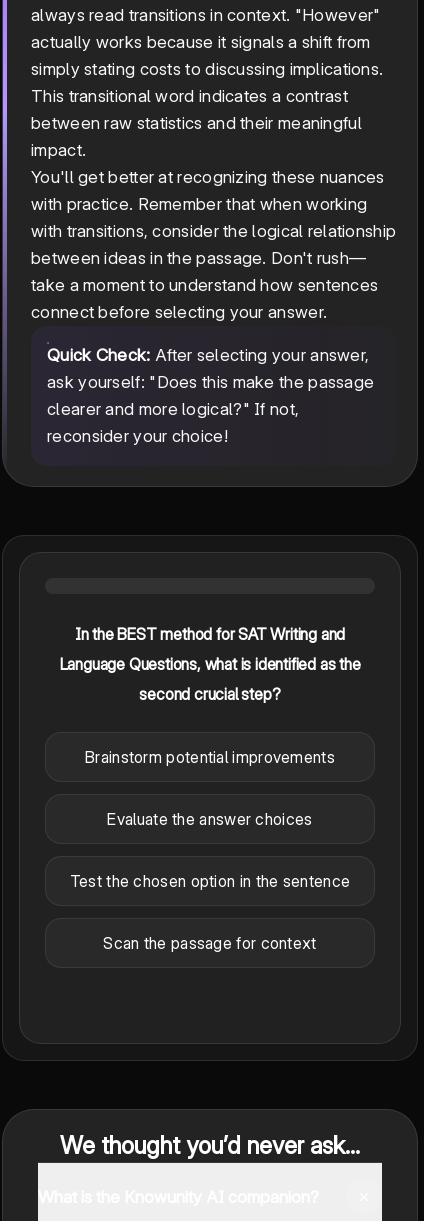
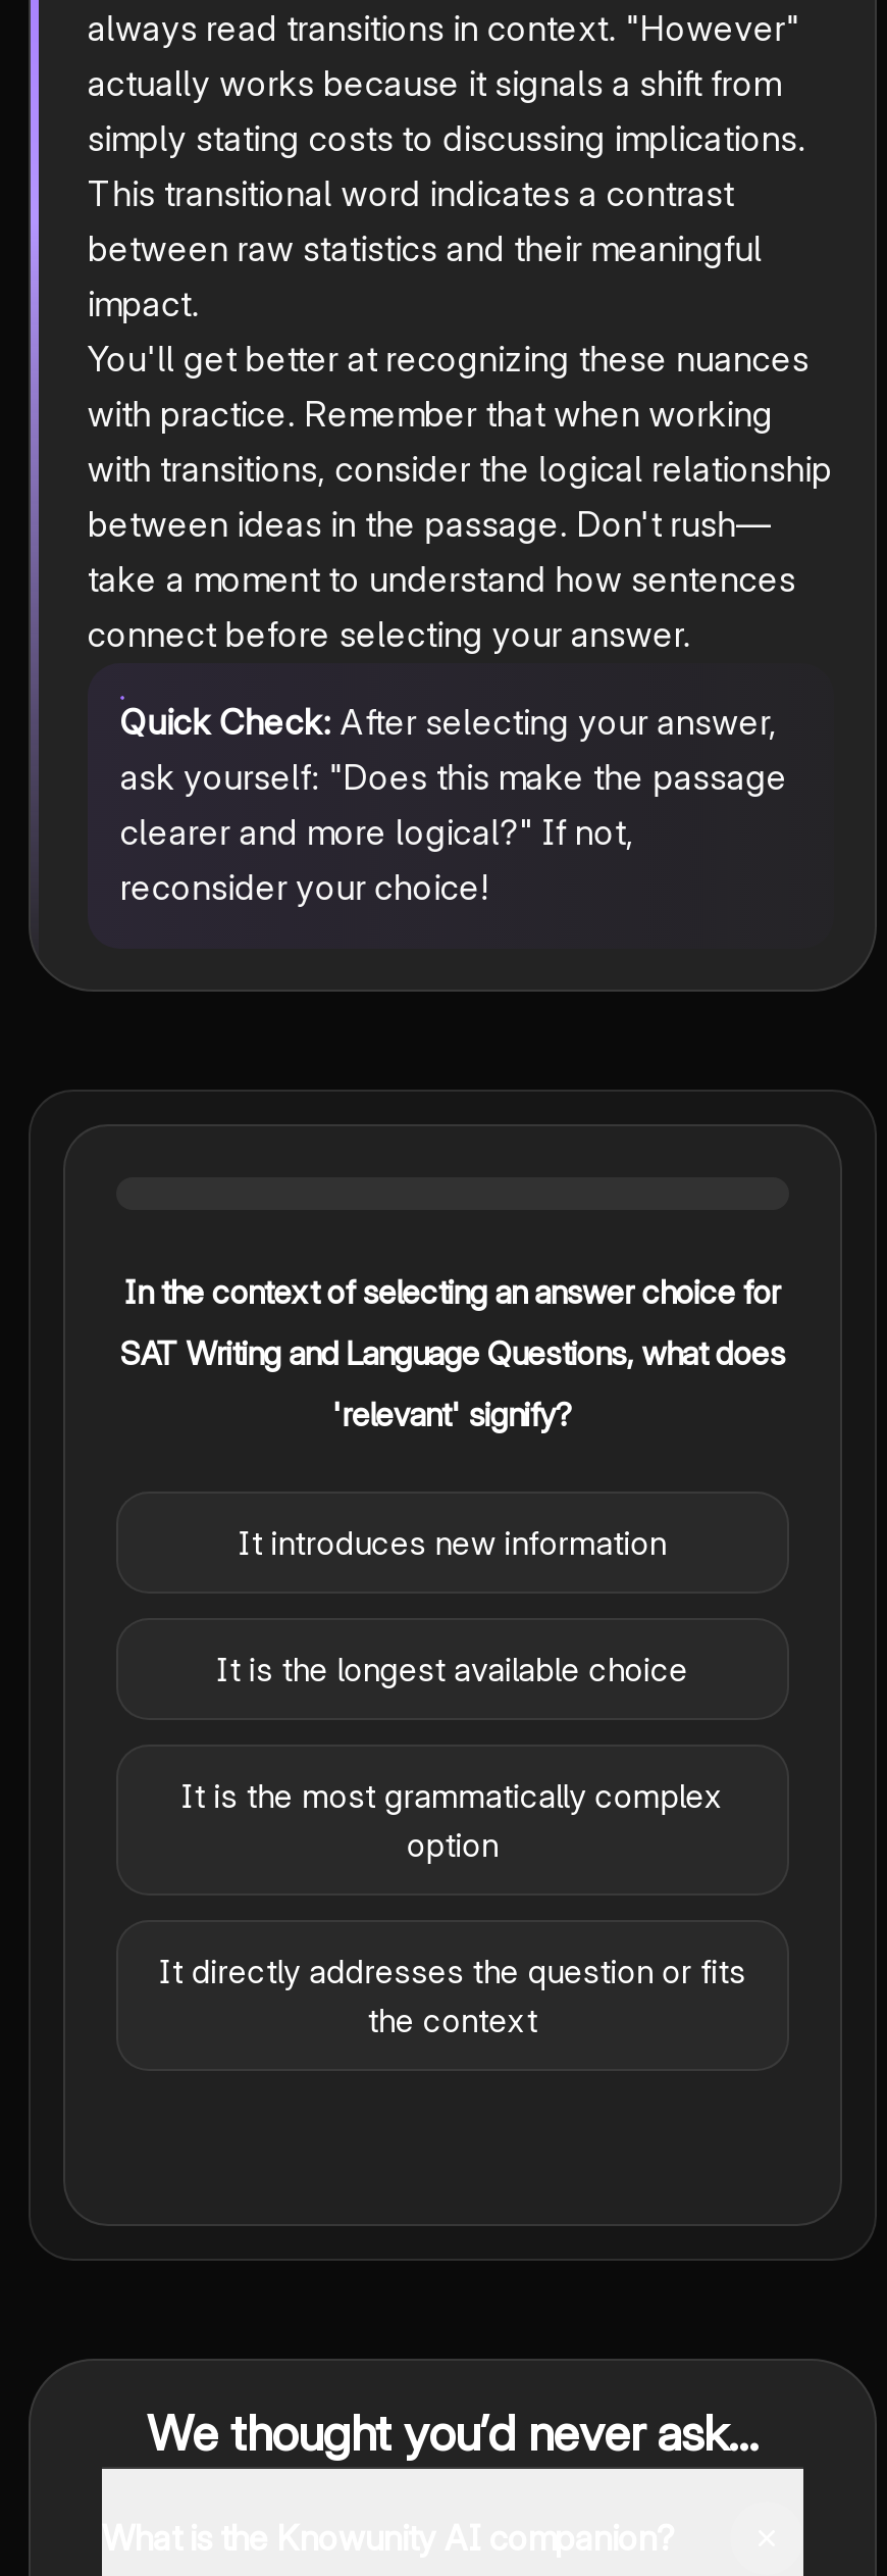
[75,624,345,644] In the BEST method for SAT Writing and -> [125,1272,780,1313] In the context of selecting an answer choice for
[59,654,360,674] Language Questions, what is identified as the -> [120,1333,785,1374] SAT Writing and Language Questions, what does
[139,684,280,704] second crucial step? -> [332,1394,573,1435] 'relevant' signify?
[85,747,335,767] Brainstorm potential improvements -> [239,1523,666,1564] It introduces new information
[107,809,312,829] Evaluate the answer choices -> [217,1649,688,1690] It is the longest available choice
[70,871,350,891] Test the chosen option in the sentence -> [182,1776,724,1866] It is the most grammatically complex | option
[103,933,317,953] Scan the passage for context -> [159,1951,746,2041] It directly addresses the question or fits | the context

